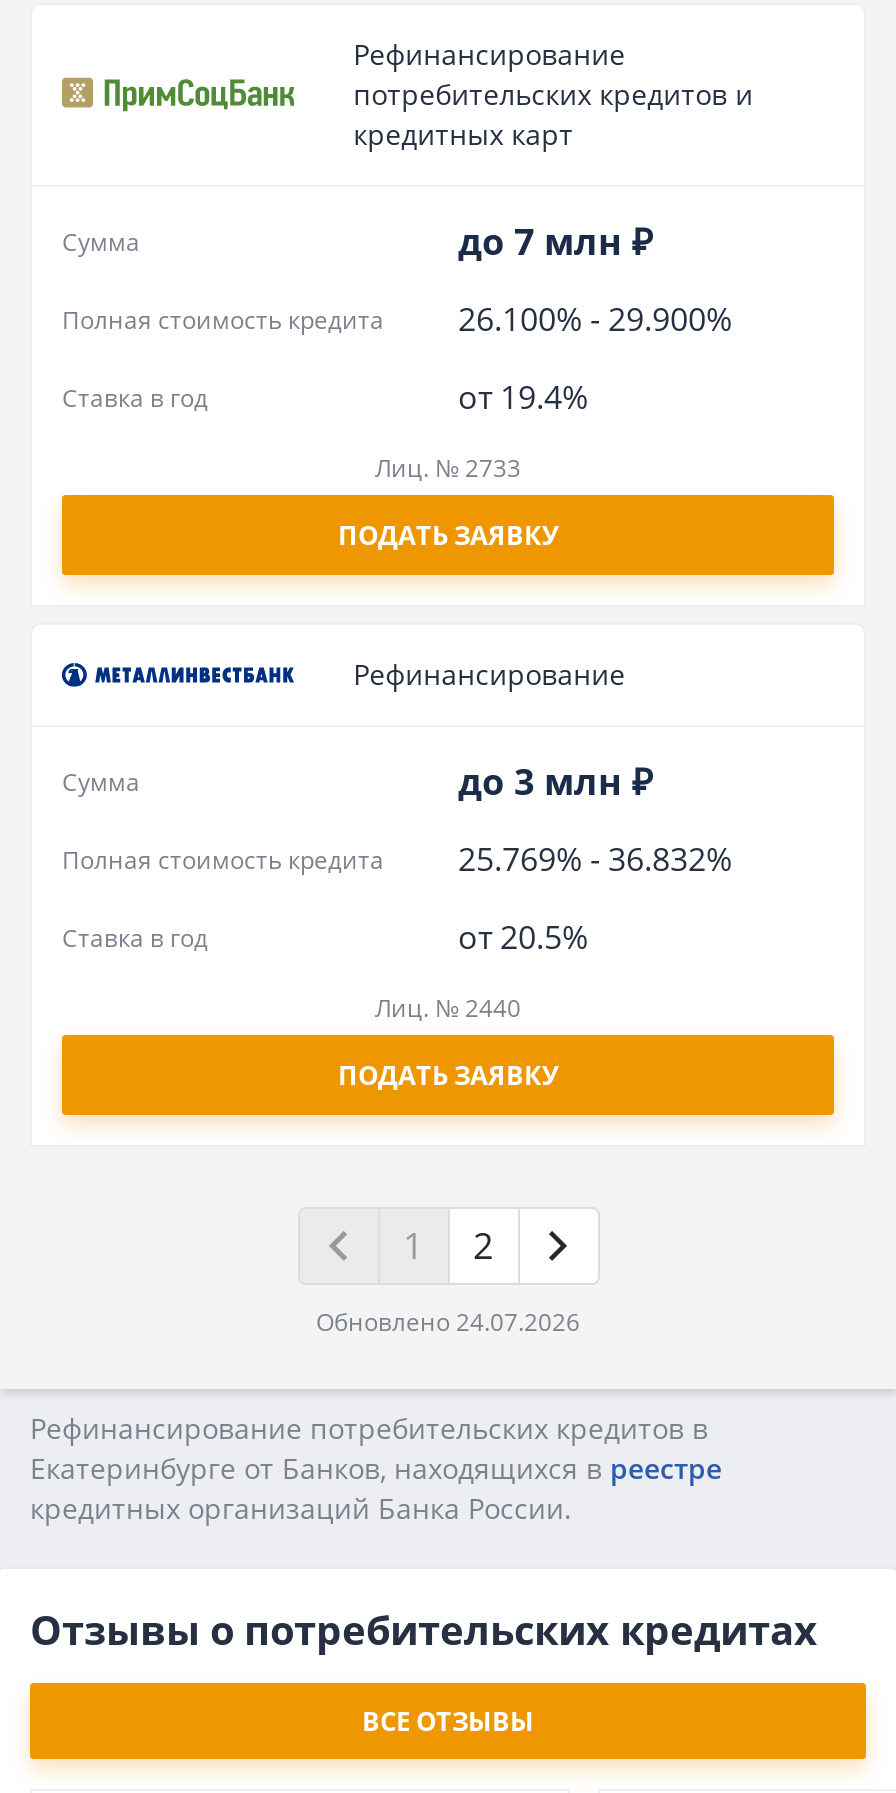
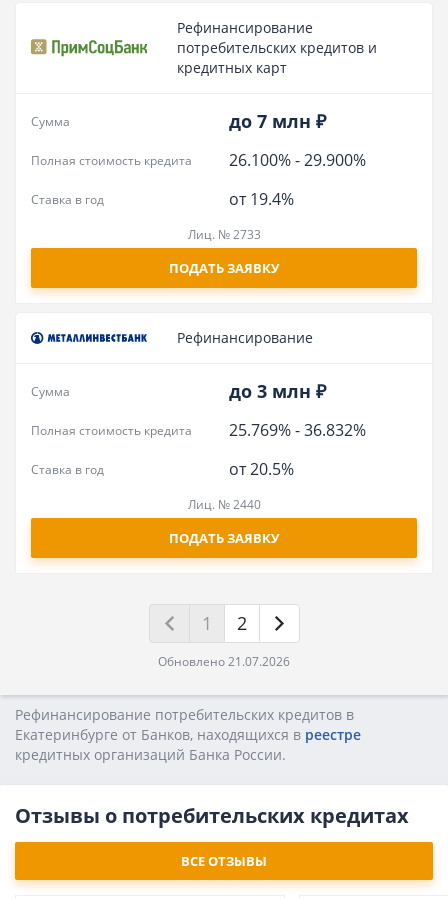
[316,1305,580,1339] Обновлено 24.07.2026 -> [158,653,290,670] Обновлено 21.07.2026

